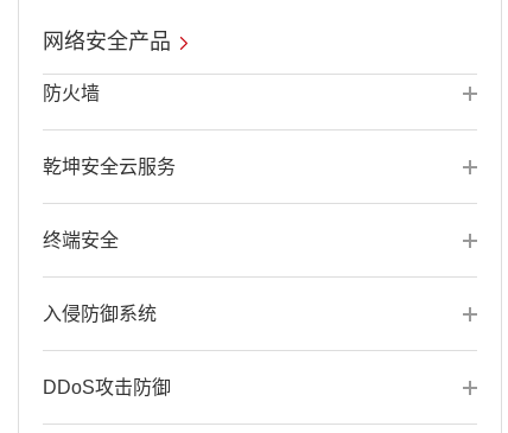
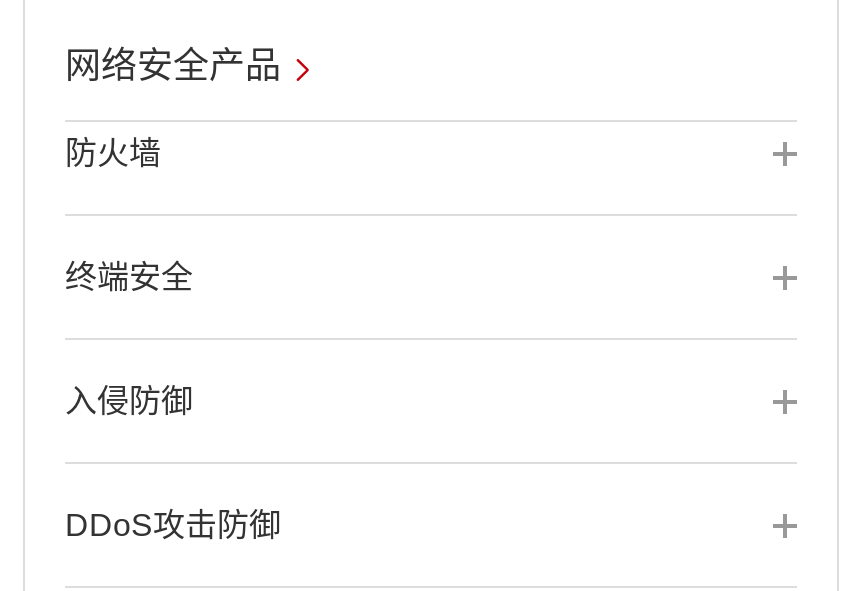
[43,157,176,177] 乾坤安全云服务 -> none
[43,304,157,324] 入侵防御系统 -> [65,384,193,418] 入侵防御

